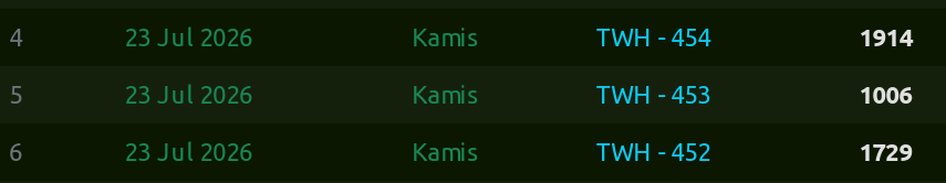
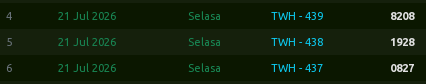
[124,24,912,50] 23 Jul 2026 | Kamis | TWH - 454 | 1914 -> [58,10,414,22] 21 Jul 2026 | Selasa | TWH - 439 | 8208
[124,81,912,108] 23 Jul 2026 | Kamis | TWH - 453 | 1006 -> [58,36,414,48] 21 Jul 2026 | Selasa | TWH - 438 | 1928
[124,139,912,165] 23 Jul 2026 | Kamis | TWH - 452 | 1729 -> [58,62,414,74] 21 Jul 2026 | Selasa | TWH - 437 | 0827

